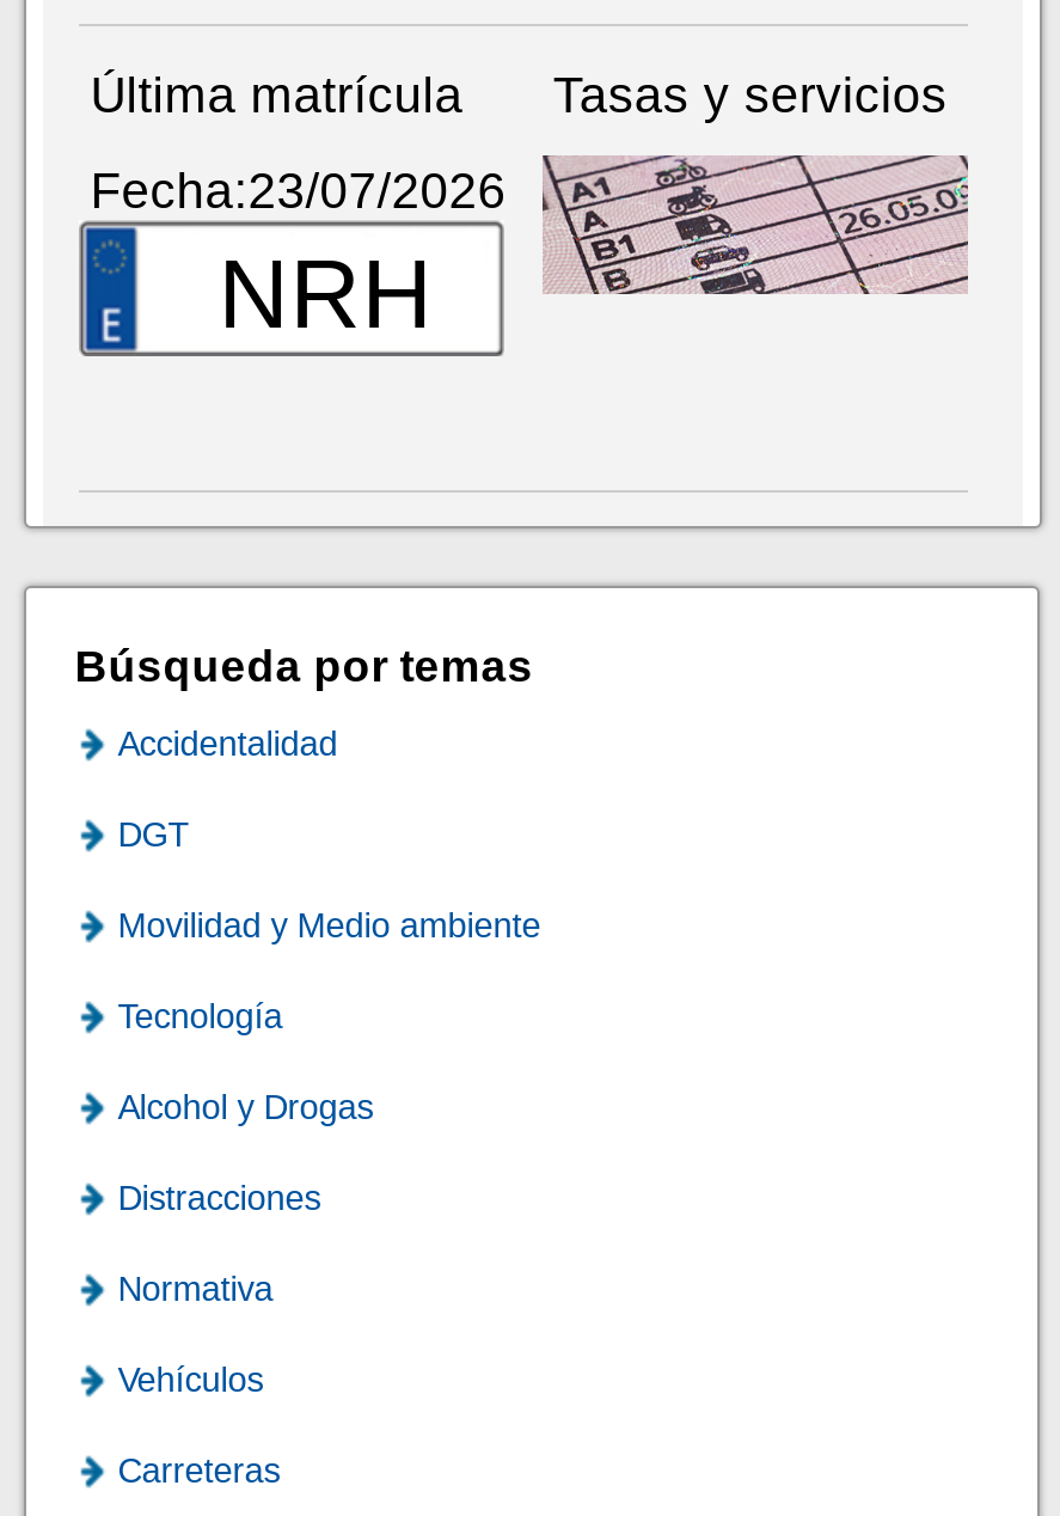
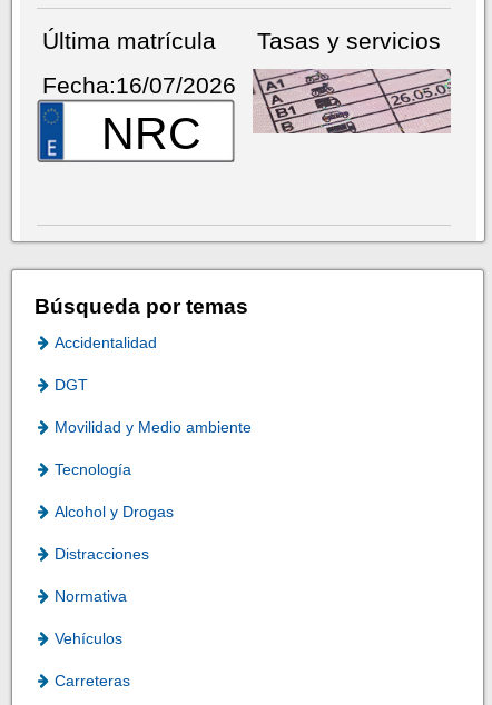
[90,162,506,349] Fecha:23/07/2026 | NRH -> [42,72,236,159] Fecha:16/07/2026 | NRC

